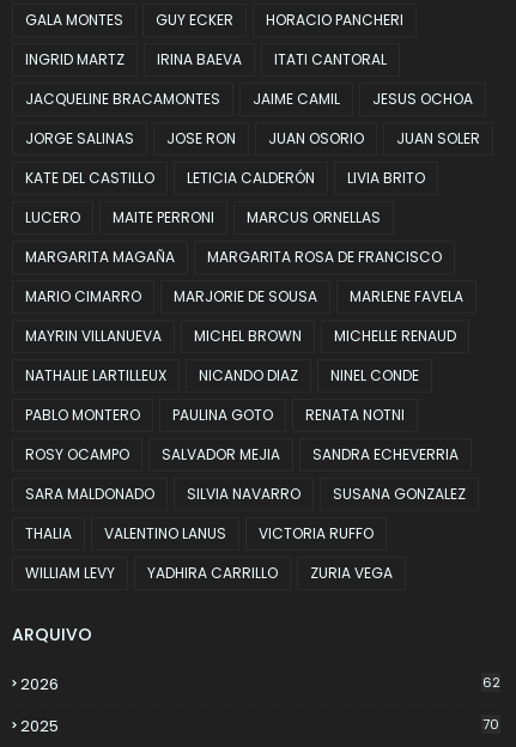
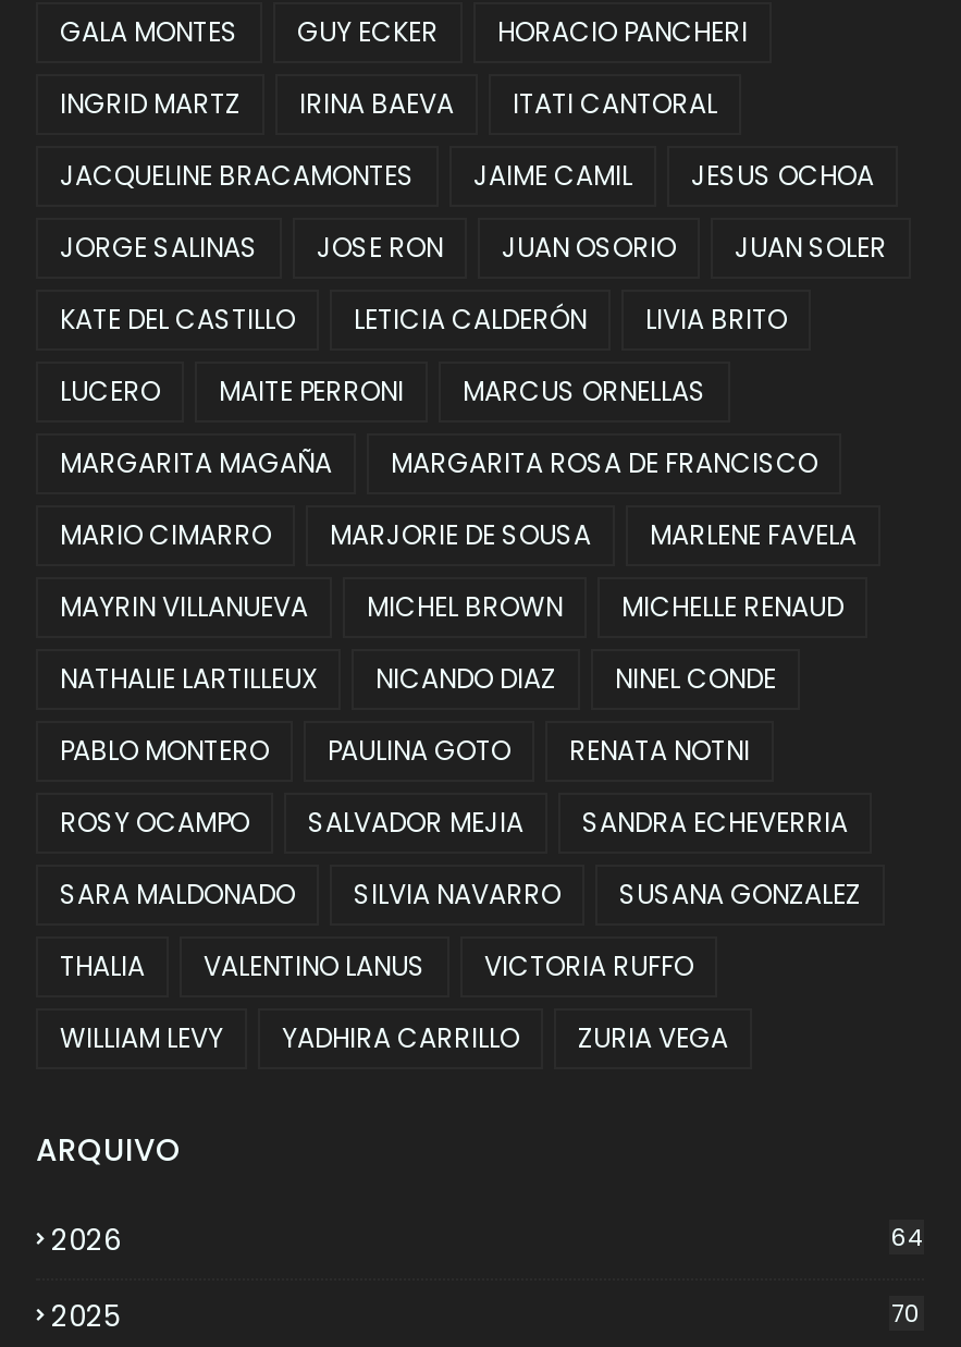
[482,673,500,692] 62 -> [890,1220,923,1254] 64

